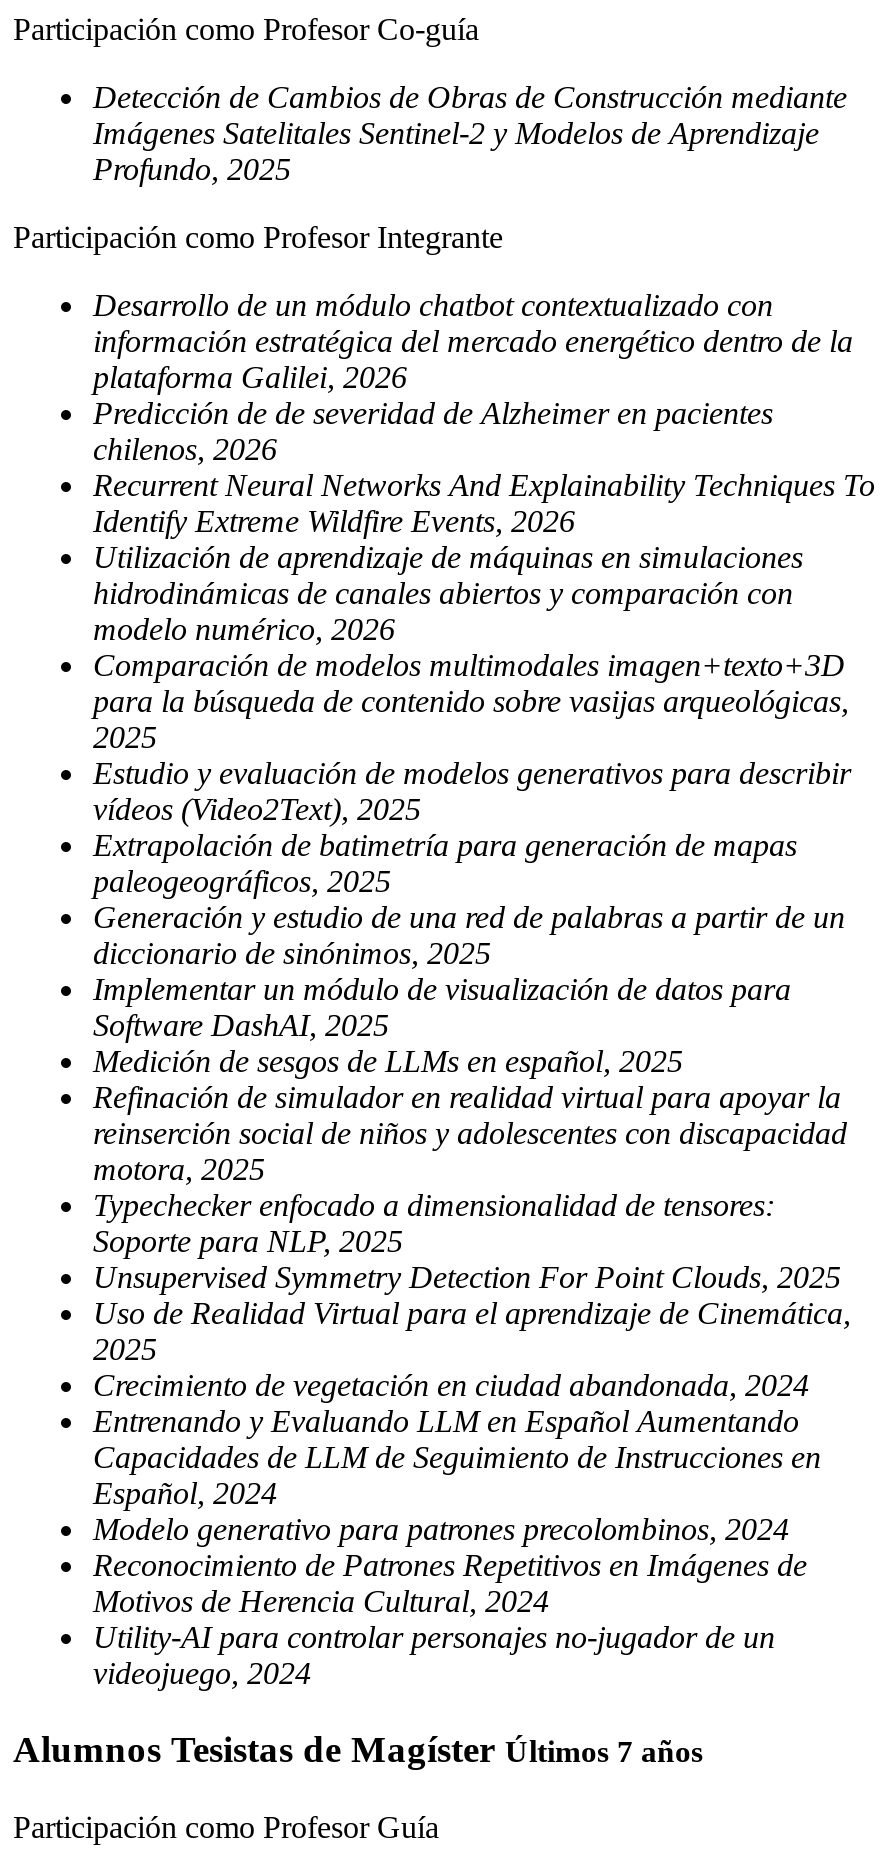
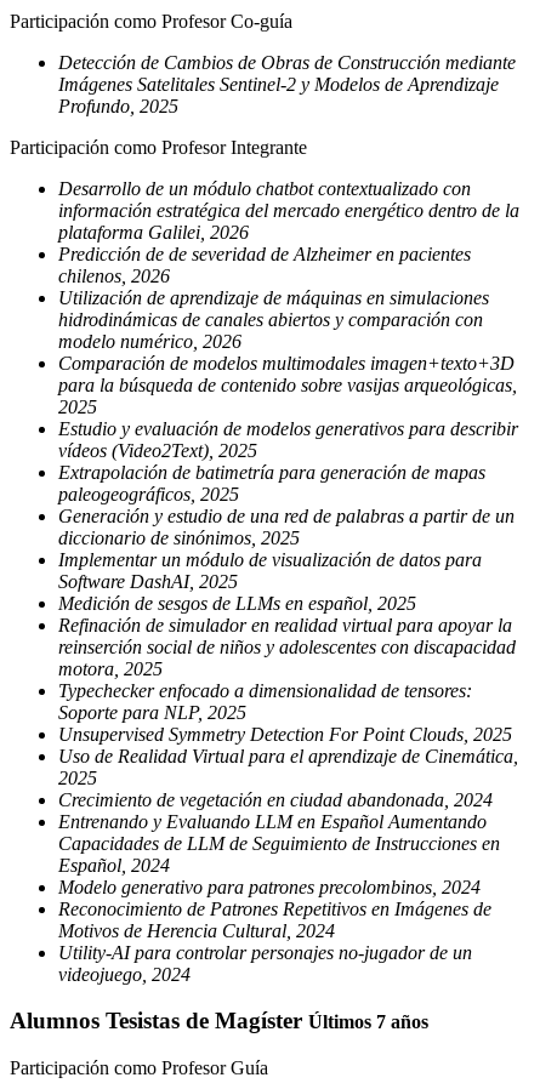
[93,467,875,537] Recurrent Neural Networks And Explainability Techniques To | Identify Extreme Wildfire Events, 2026 -> none

